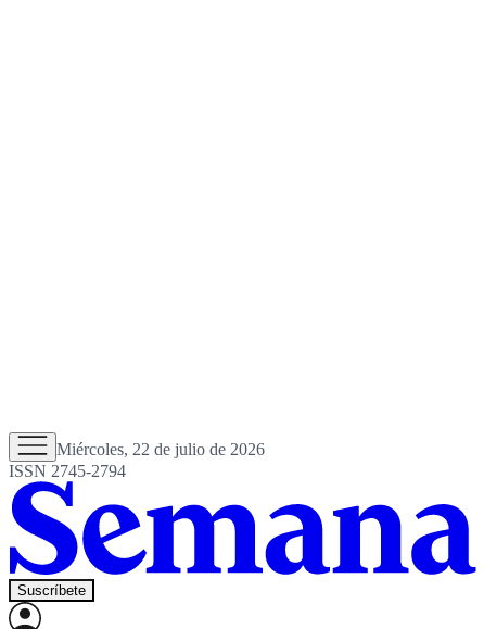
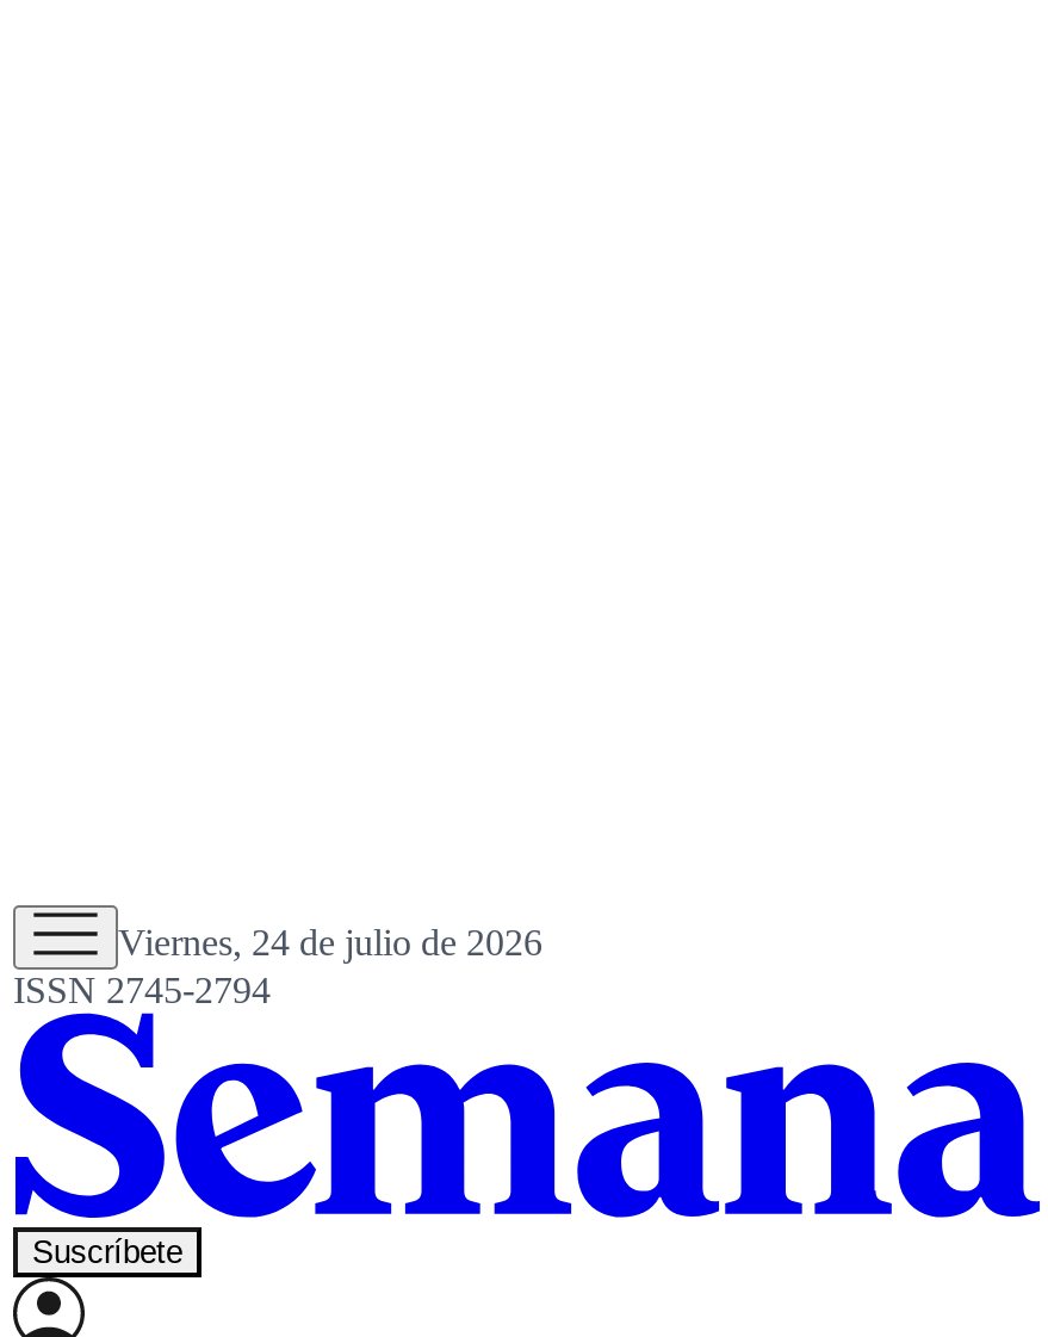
[56,440,265,458] Miércoles, 22 de julio de 2026 -> [118,922,542,962] Viernes, 24 de julio de 2026

